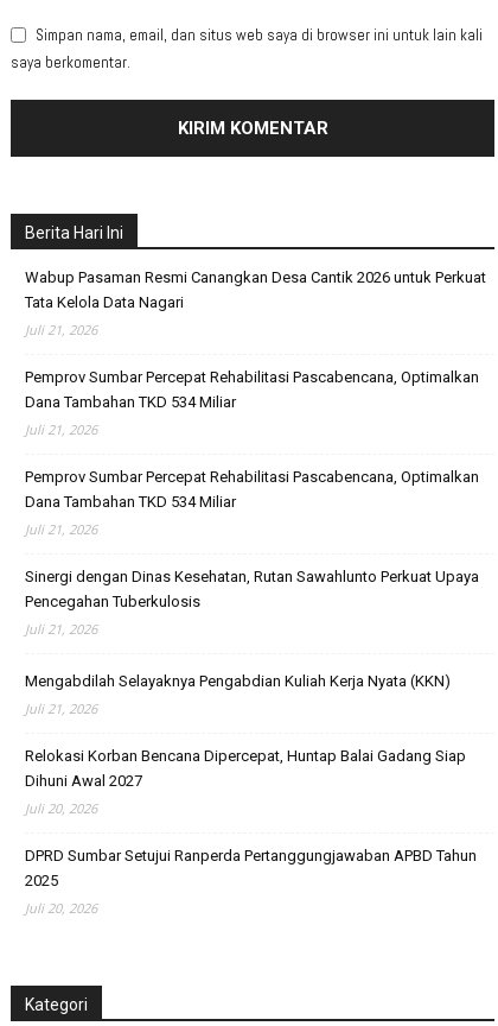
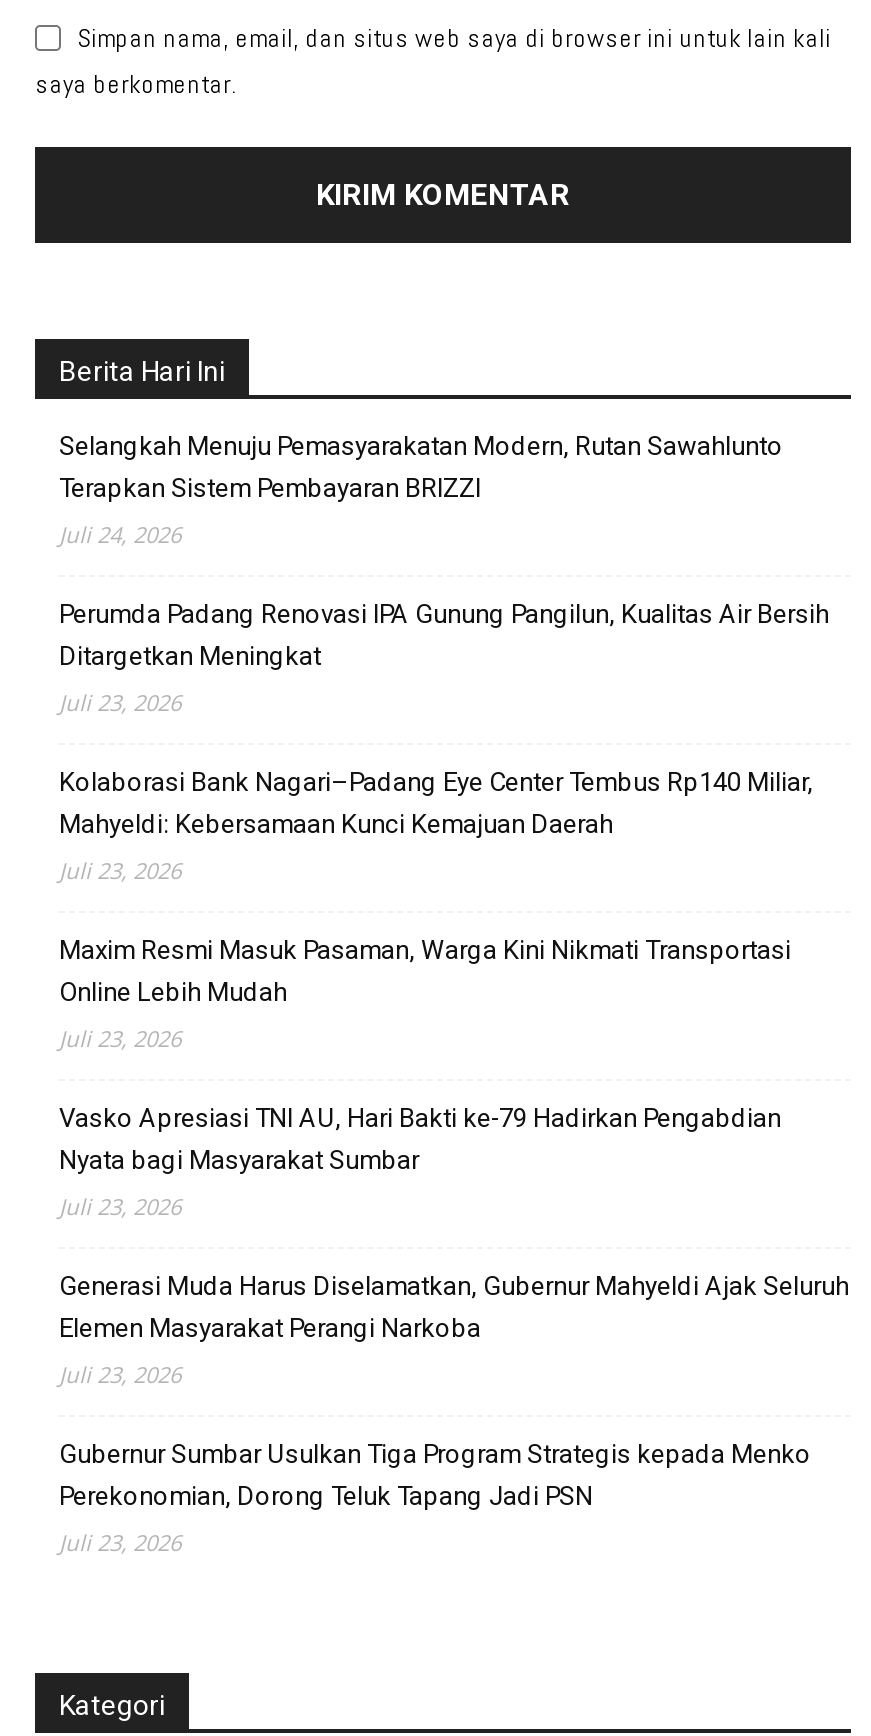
[25,268,486,311] Wabup Pasaman Resmi Canangkan Desa Cantik 2026 untuk Perkuat | Tata Kelola Data Nagari -> [59,430,783,502] Selangkah Menuju Pemasyarakatan Modern, Rutan Sawahlunto | Terapkan Sistem Pembayaran BRIZZI
[25,320,97,338] Juli 21, 2026 -> [59,518,181,548] Juli 24, 2026
[25,368,479,410] Pemprov Sumbar Percepat Rehabilitasi Pascabencana, Optimalkan | Dana Tambahan TKD 534 Miliar -> [59,598,829,670] Perumda Padang Renovasi IPA Gunung Pangilun, Kualitas Air Bersih | Ditargetkan Meningkat
[25,420,97,438] Juli 21, 2026 -> [59,686,181,716] Juli 23, 2026
[25,467,479,510] Pemprov Sumbar Percepat Rehabilitasi Pascabencana, Optimalkan | Dana Tambahan TKD 534 Miliar -> [59,766,813,838] Kolaborasi Bank Nagari–Padang Eye Center Tembus Rp140 Miliar, | Mahyeldi: Kebersamaan Kunci Kemajuan Daerah
[25,520,97,537] Juli 21, 2026 -> [59,854,181,884] Juli 23, 2026
[25,567,479,610] Sinergi dengan Dinas Kesehatan, Rutan Sawahlunto Perkuat Upaya | Pencegahan Tuberkulosis -> [59,934,791,1006] Maxim Resmi Masuk Pasaman, Warga Kini Nikmati Transportasi | Online Lebih Mudah
[25,619,97,637] Juli 21, 2026 -> [59,1022,181,1052] Juli 23, 2026
[25,672,451,689] Mengabdilah Selayaknya Pengabdian Kuliah Kerja Nyata (KKN) -> [59,1102,781,1174] Vasko Apresiasi TNI AU, Hari Bakti ke-79 Hadirkan Pengabdian | Nyata bagi Masyarakat Sumbar
[25,699,97,717] Juli 21, 2026 -> [59,1190,181,1220] Juli 23, 2026
[25,746,466,789] Relokasi Korban Bencana Dipercepat, Huntap Balai Gadang Siap | Dihuni Awal 2027 -> [59,1270,849,1342] Generasi Muda Harus Diselamatkan, Gubernur Mahyeldi Ajak Seluruh | Elemen Masyarakat Perangi Narkoba
[25,799,97,816] Juli 20, 2026 -> [59,1358,181,1388] Juli 23, 2026
[25,846,477,889] DPRD Sumbar Setujui Ranperda Pertanggungjawaban APBD Tahun | 2025 -> [59,1438,811,1510] Gubernur Sumbar Usulkan Tiga Program Strategis kepada Menko | Perekonomian, Dorong Teluk Tapang Jadi PSN
[25,898,97,916] Juli 20, 2026 -> [59,1526,181,1556] Juli 23, 2026

